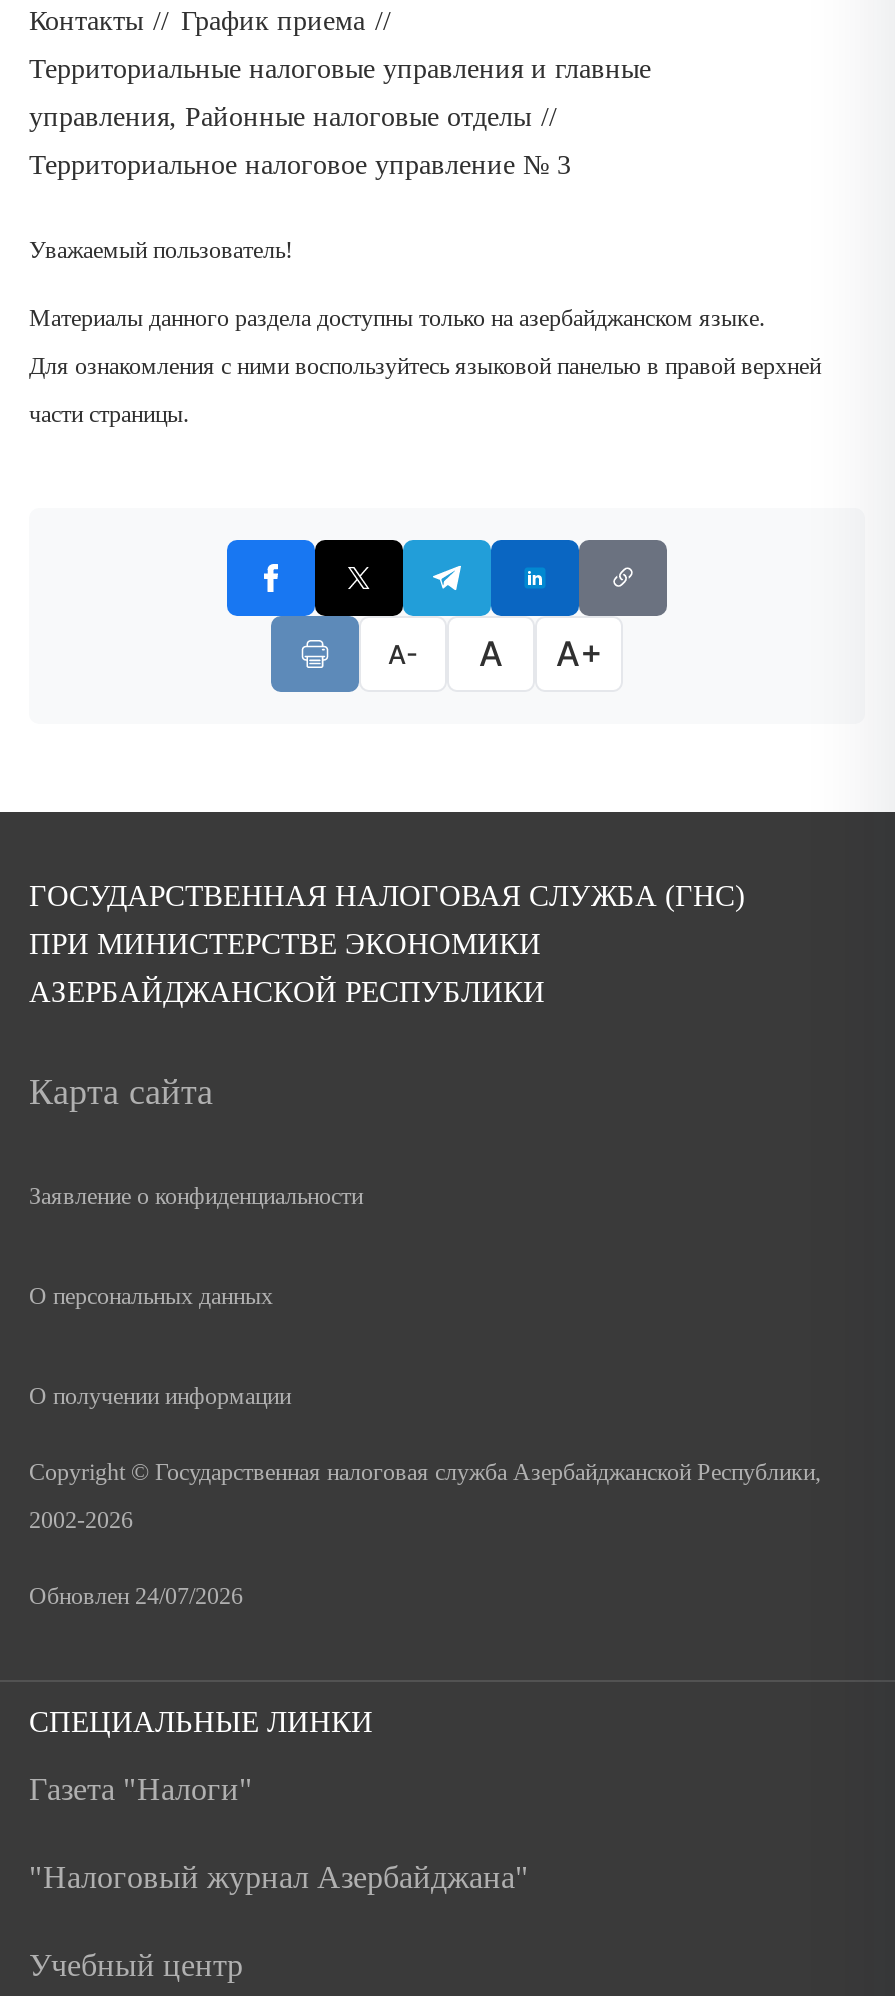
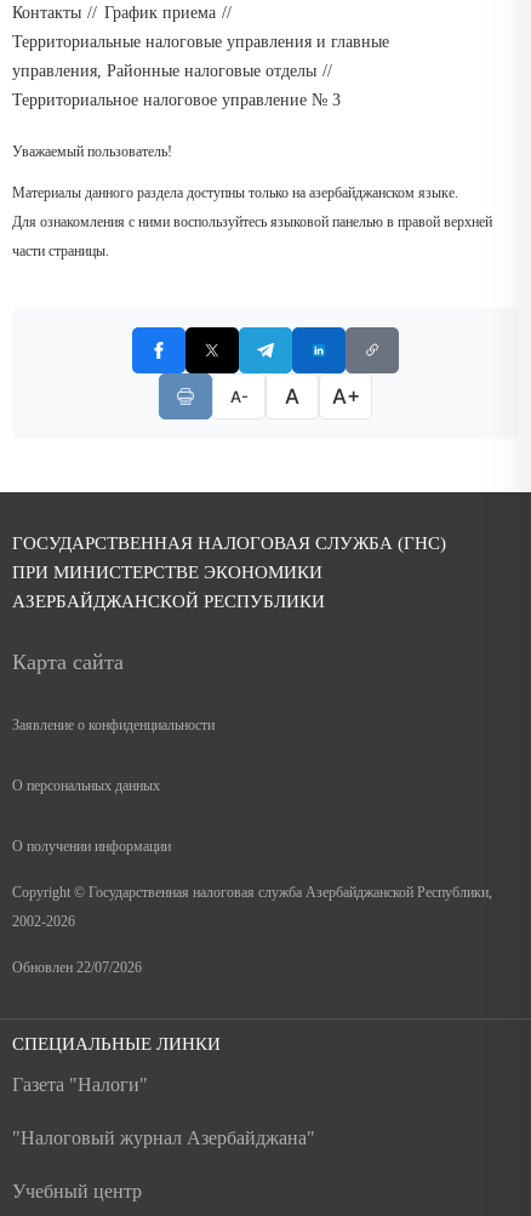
[29,1582,243,1610] Обновлен 24/07/2026 -> [12,959,142,976] Обновлен 22/07/2026

